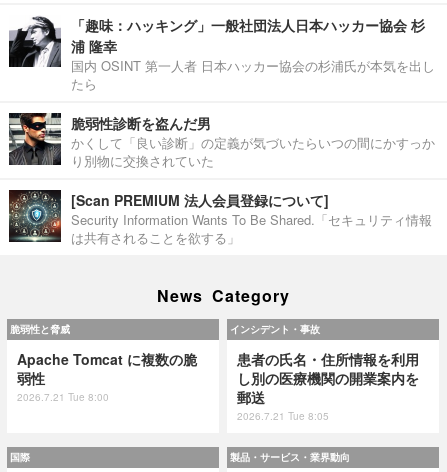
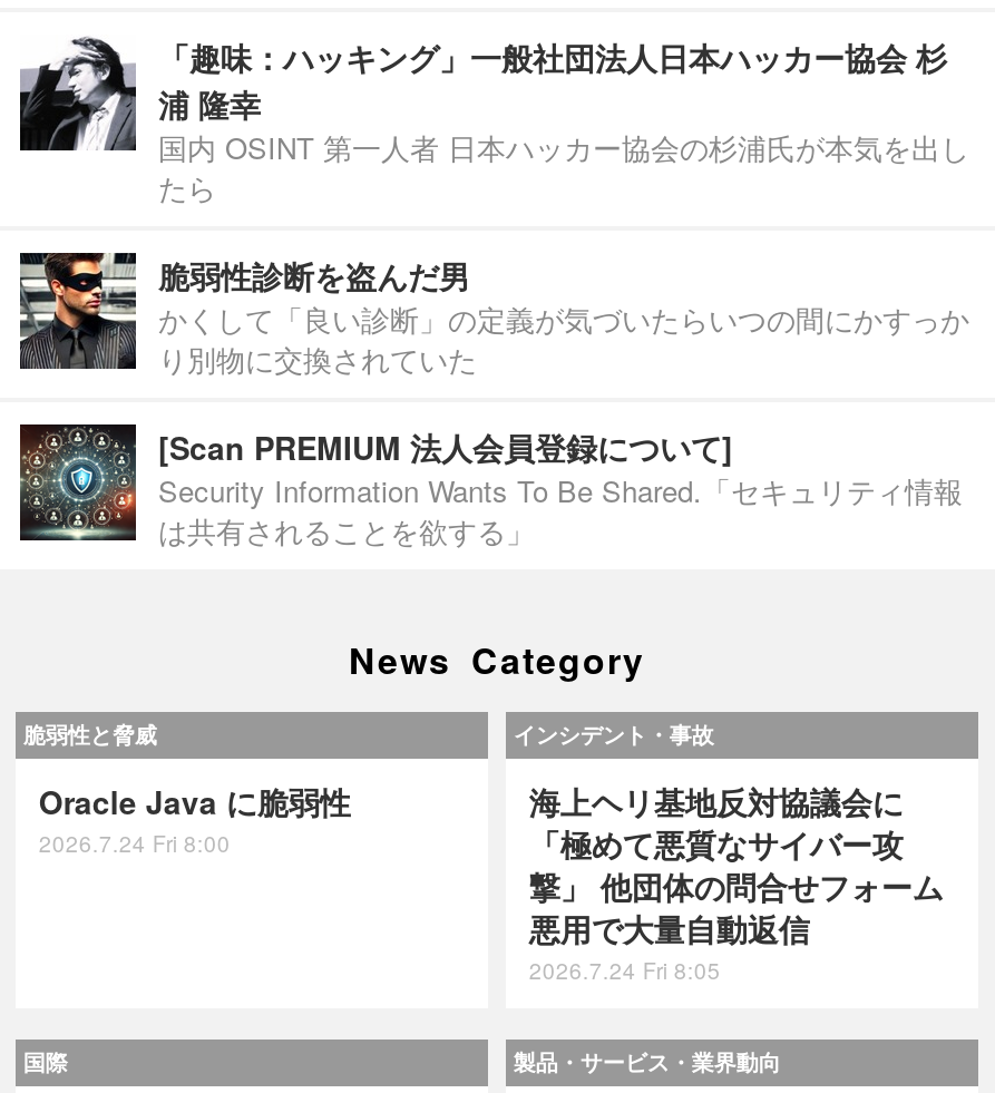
[17,349,197,404] Apache Tomcat に複数の脆 | 弱性 | 2026.7.21 Tue 8:00 -> [39,779,351,859] Oracle Java に脆弱性 | 2026.7.24 Fri 8:00
[237,349,419,423] 患者の氏名・住所情報を利用 | し別の医療機関の開業案内を | 郵送 | 2026.7.21 Tue 8:05 -> [529,779,944,986] 海上ヘリ基地反対協議会に | 「極めて悪質なサイバー攻 | 撃」 他団体の問合せフォーム | 悪用で大量自動返信 | 2026.7.24 Fri 8:05

